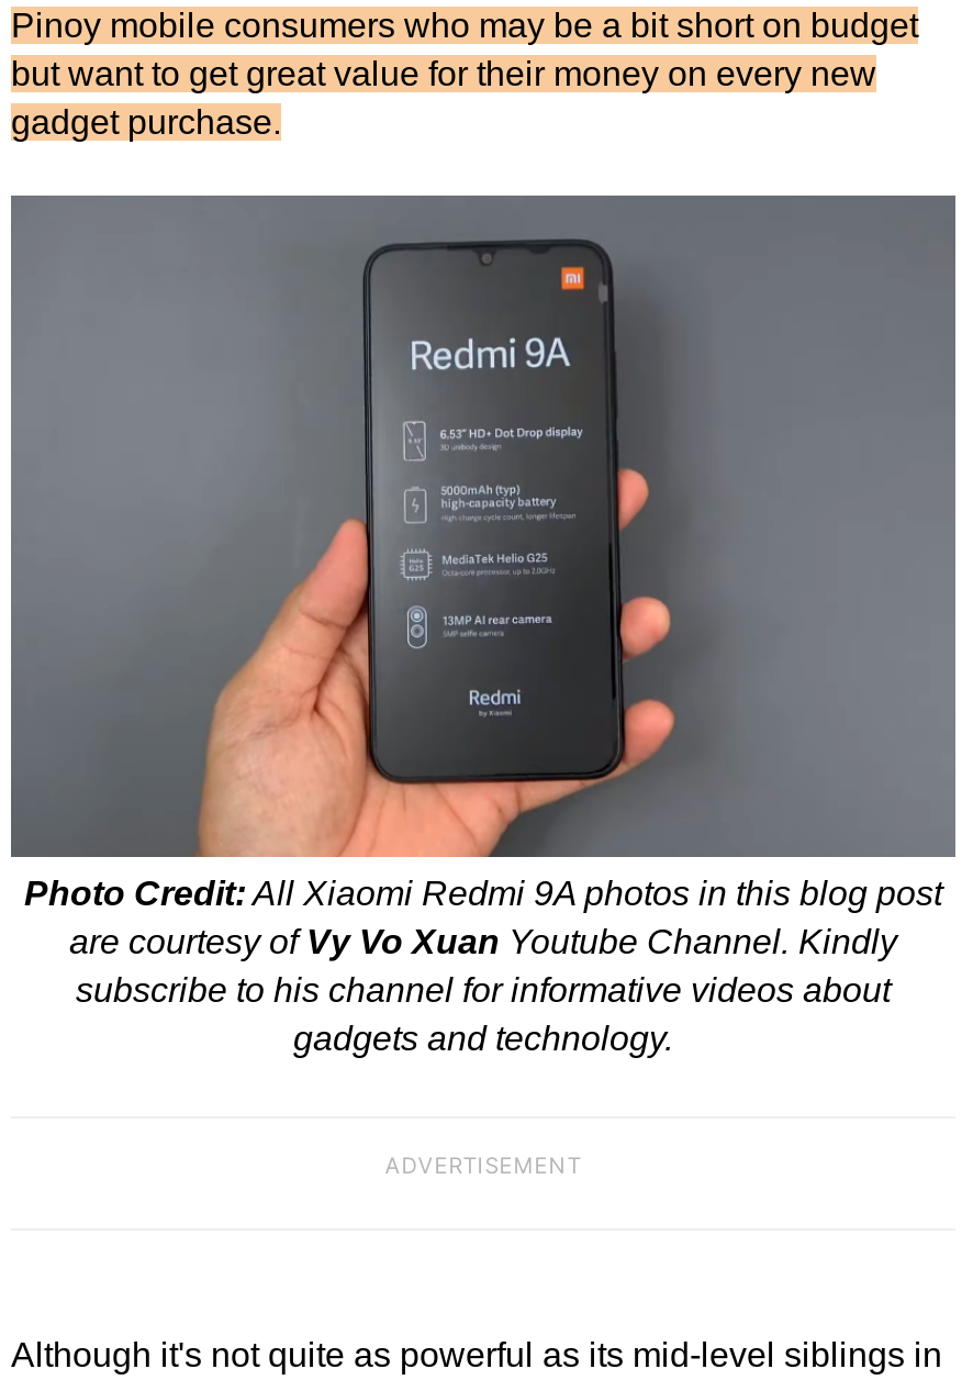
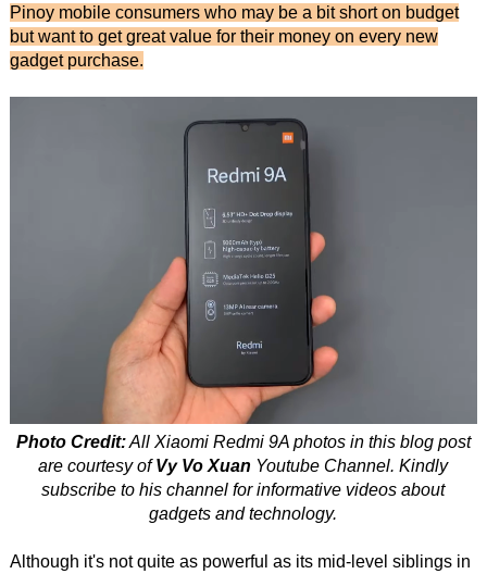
[385,1153,581,1179] ADVERTISEMENT -> none

